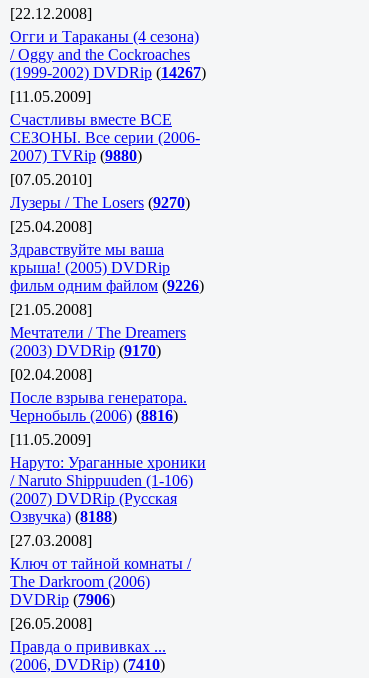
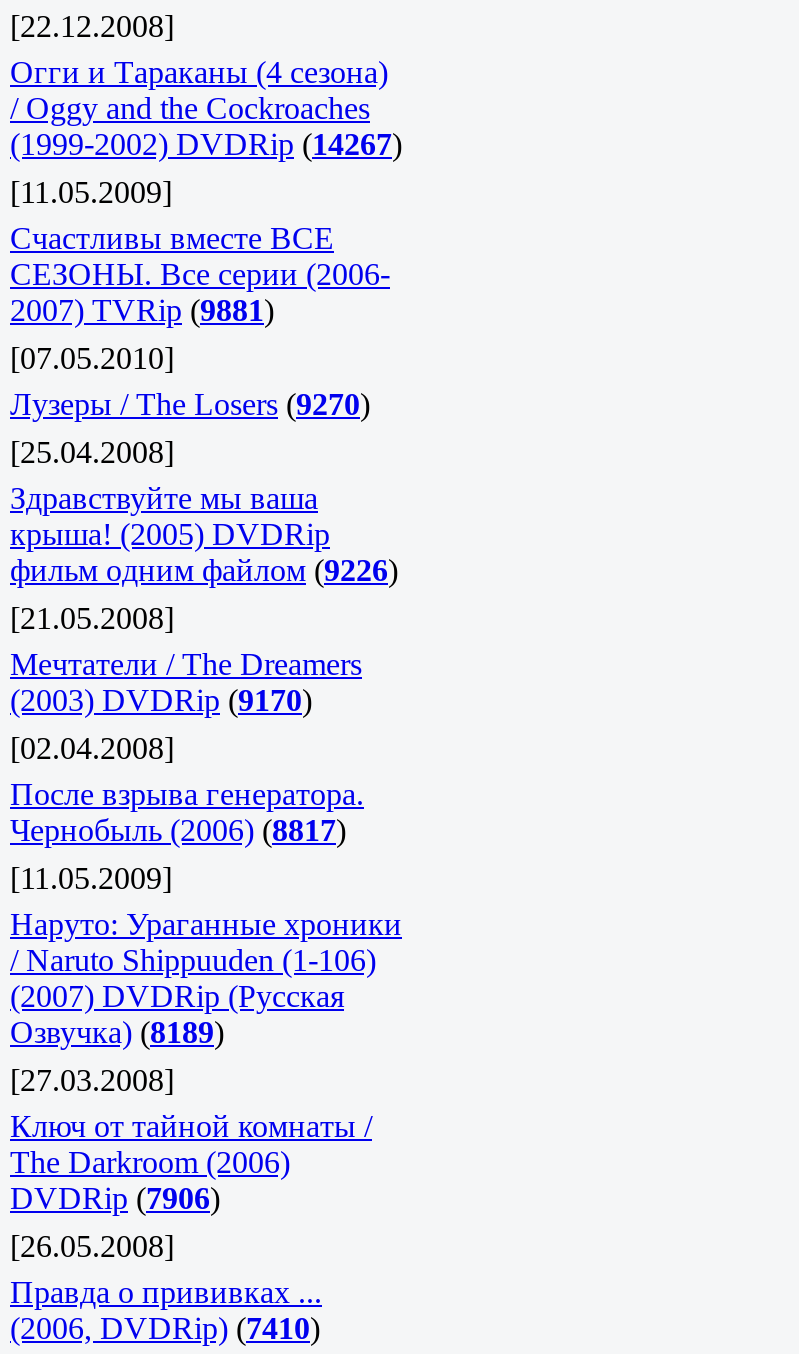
[10,147,142,164] 2007) TVRip (9880) -> [10,293,274,327] 2007) TVRip (9881)
[10,407,178,424] Чернобыль (2006) (8816) -> [10,813,346,847] Чернобыль (2006) (8817)
[10,508,117,525] Озвучка) (8188) -> [10,1015,224,1049] Озвучка) (8189)

